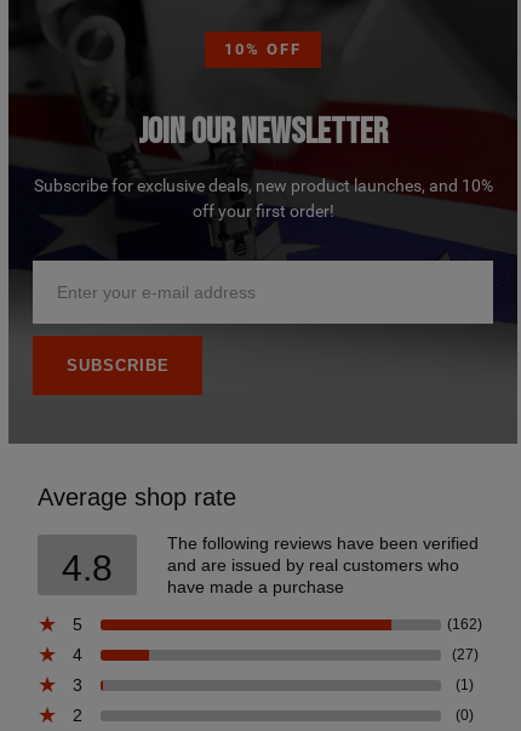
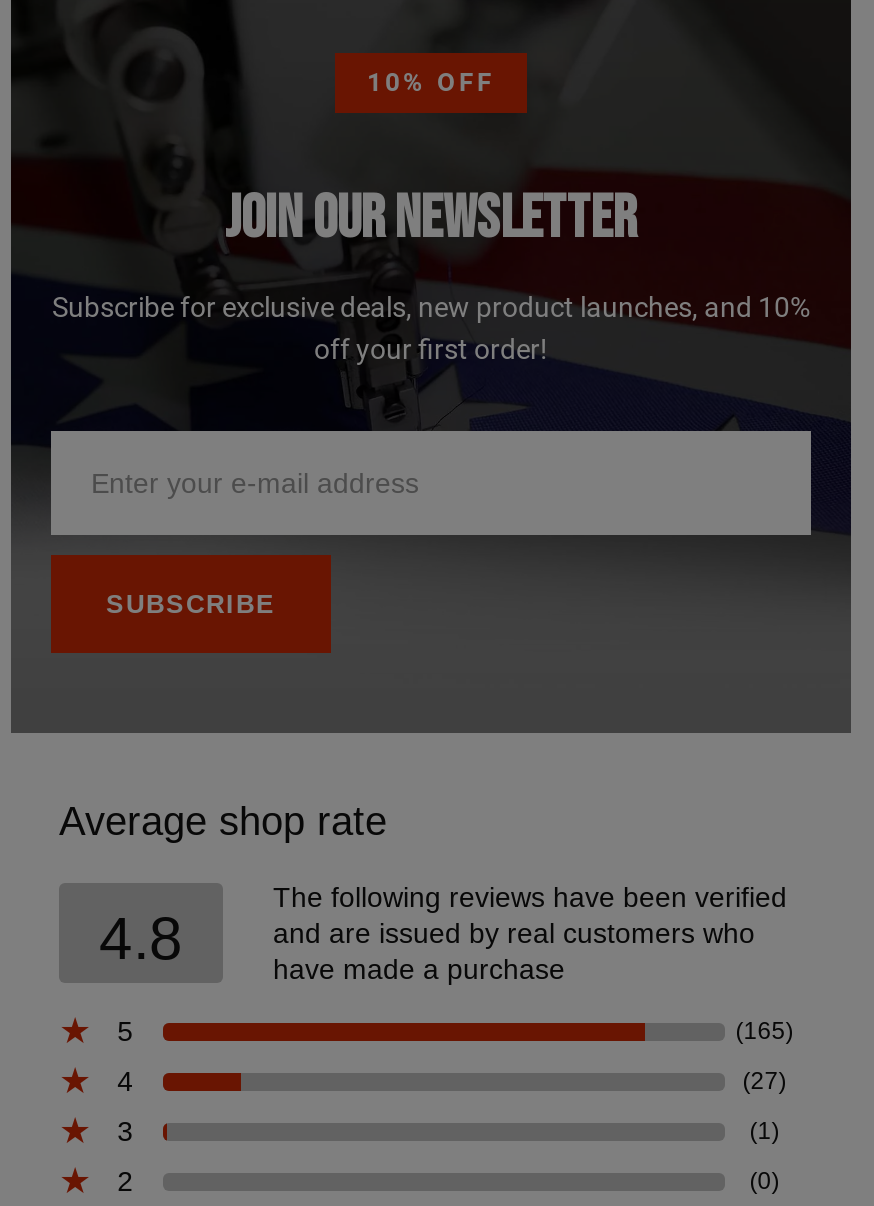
[447,616,482,633] (162) -> [735,1017,793,1045] (165)

